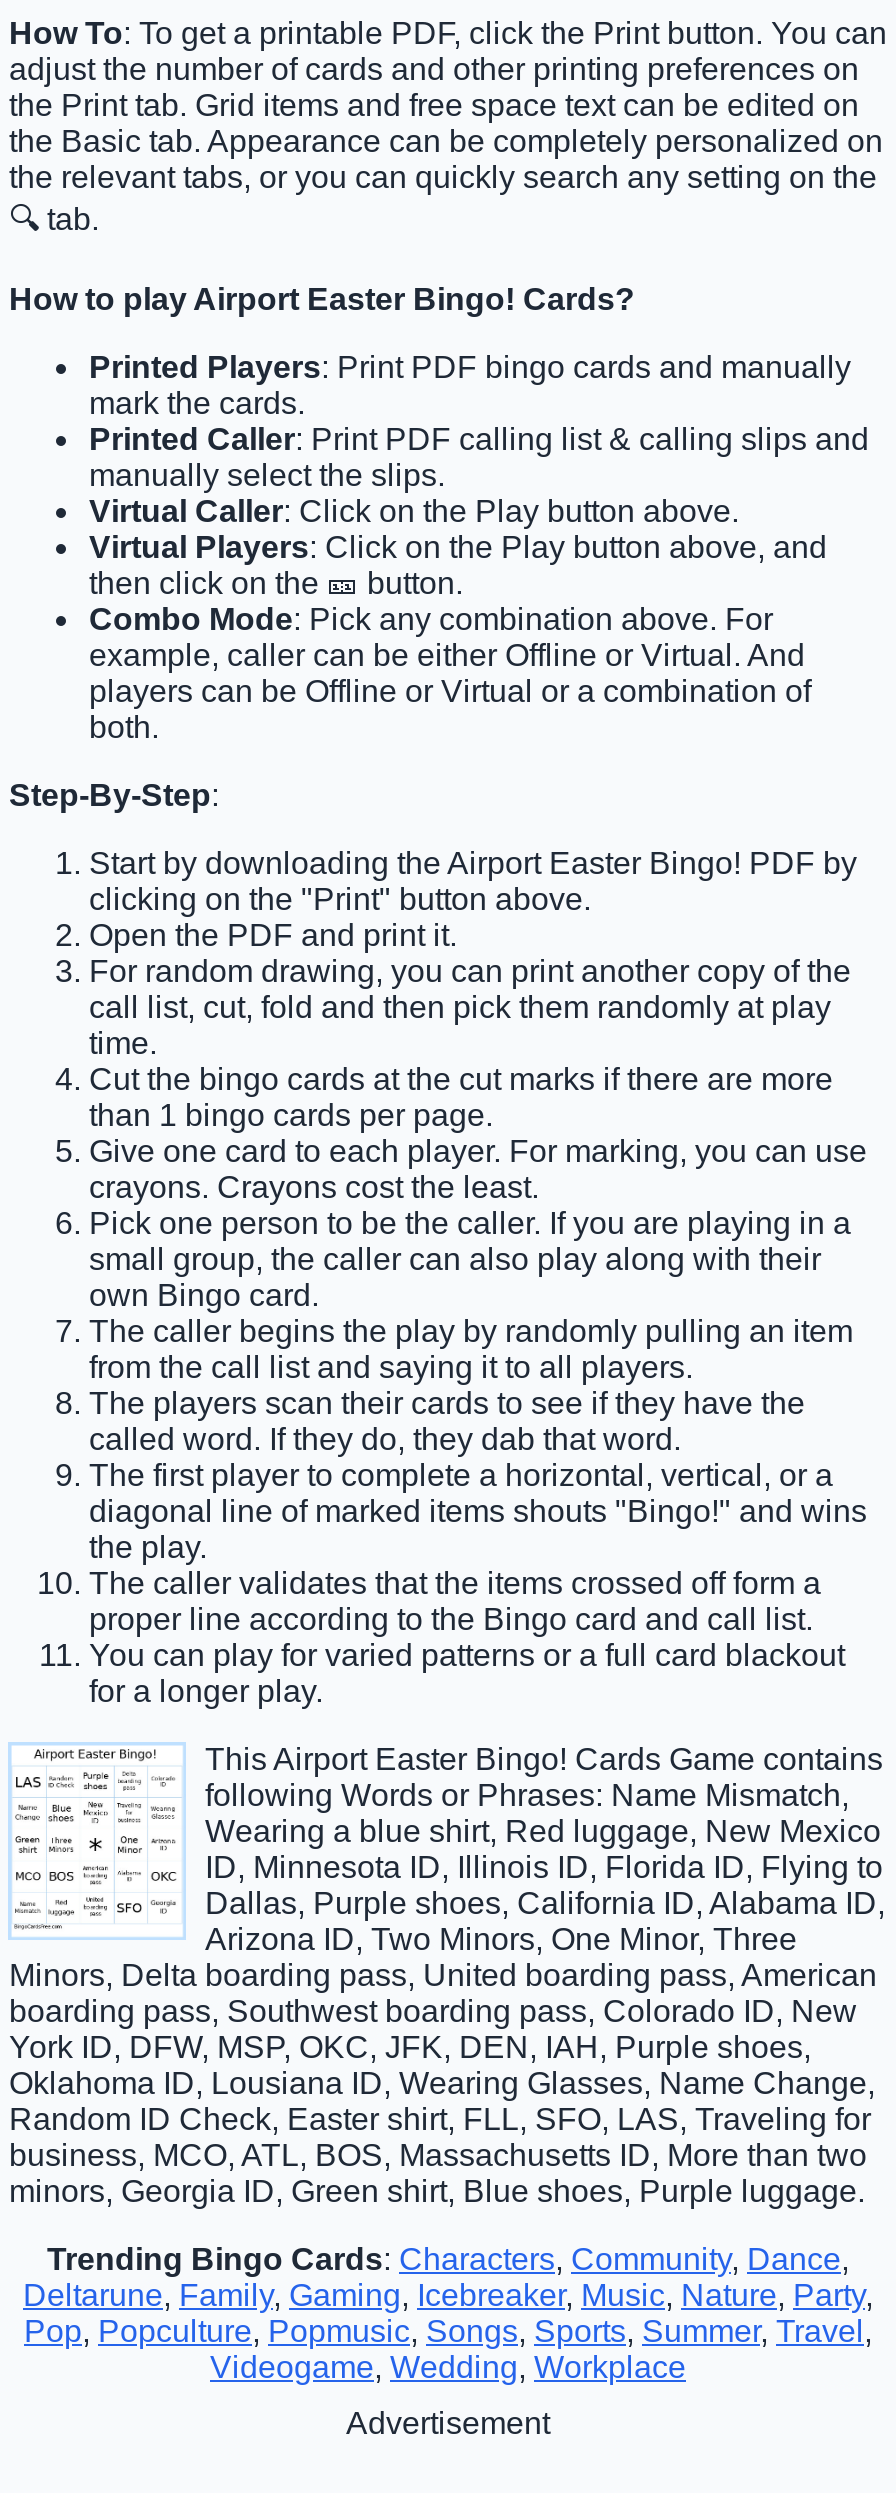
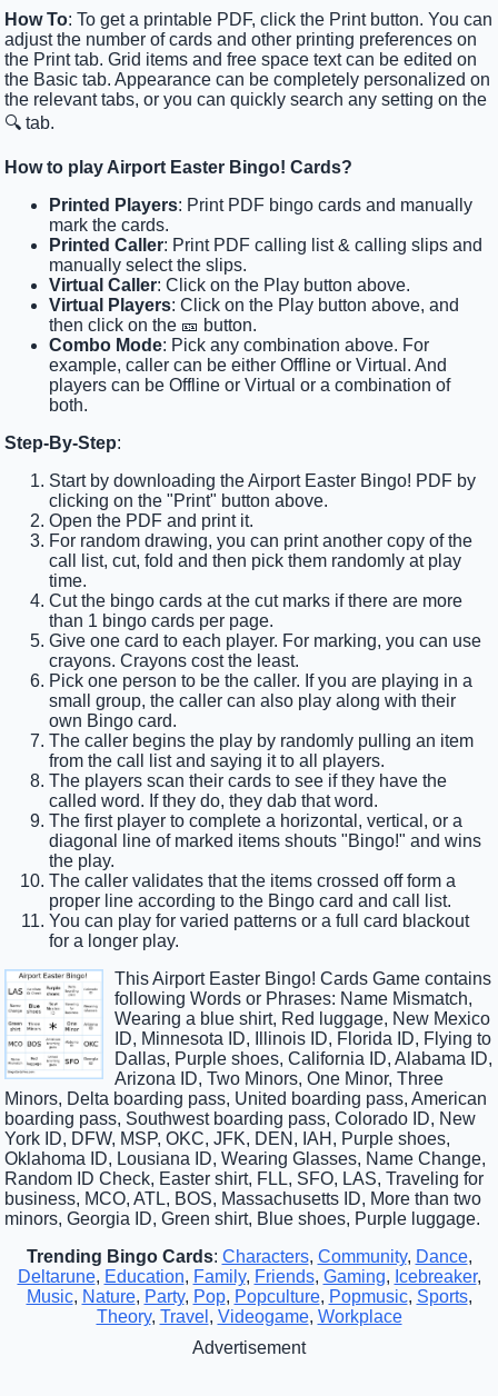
[23,2278,873,2384] Deltarune, Family, Gaming, Icebreaker, Music, Nature, Party, | Pop, Popculture, Popmusic, Songs, Sports, Summer, Travel, | Videogame, Wedding, Workplace -> [17,1267,481,1326] Deltarune, Education, Family, Friends, Gaming, Icebreaker, | Music, Nature, Party, Pop, Popculture, Popmusic, Sports, | Theory, Travel, Videogame, Workplace

